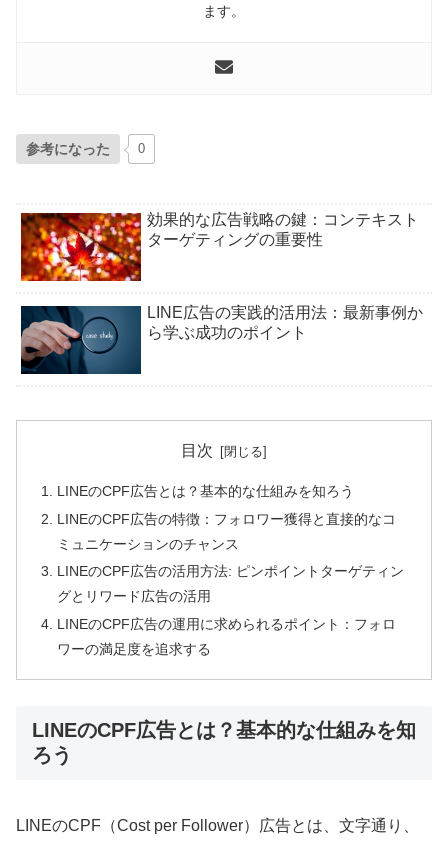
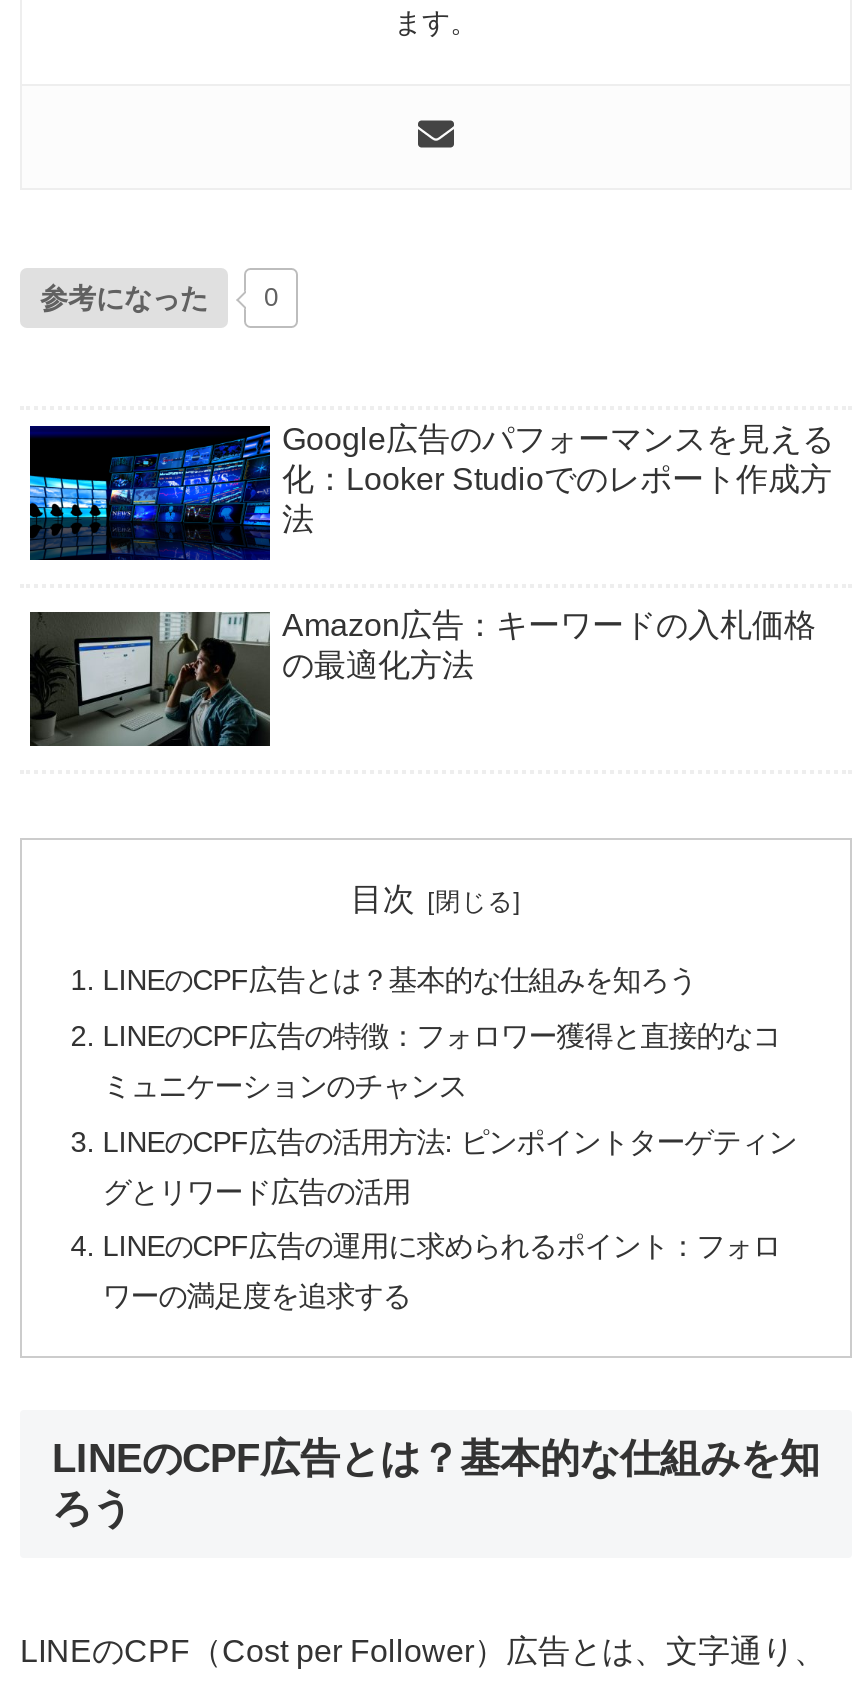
[20,211,419,282] [image] | 効果的な広告戦略の鍵：コンテキスト | ターゲティングの重要性 -> [28,421,834,562] [image] | Google広告のパフォーマンスを見える | 化：Looker Studioでのレポート作成方 | 法
[20,304,423,375] [image] | LINE広告の実践的活用法：最新事例か | ら学ぶ成功のポイント -> [30,607,816,748] [image] | Amazon広告：キーワードの入札価格 | の最適化方法

